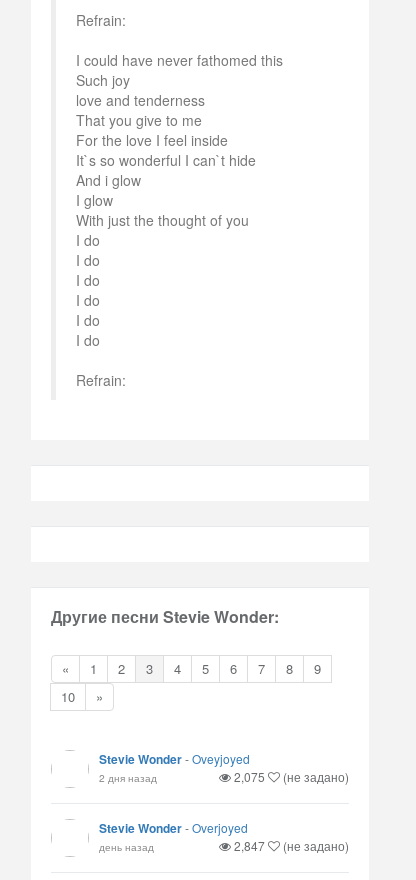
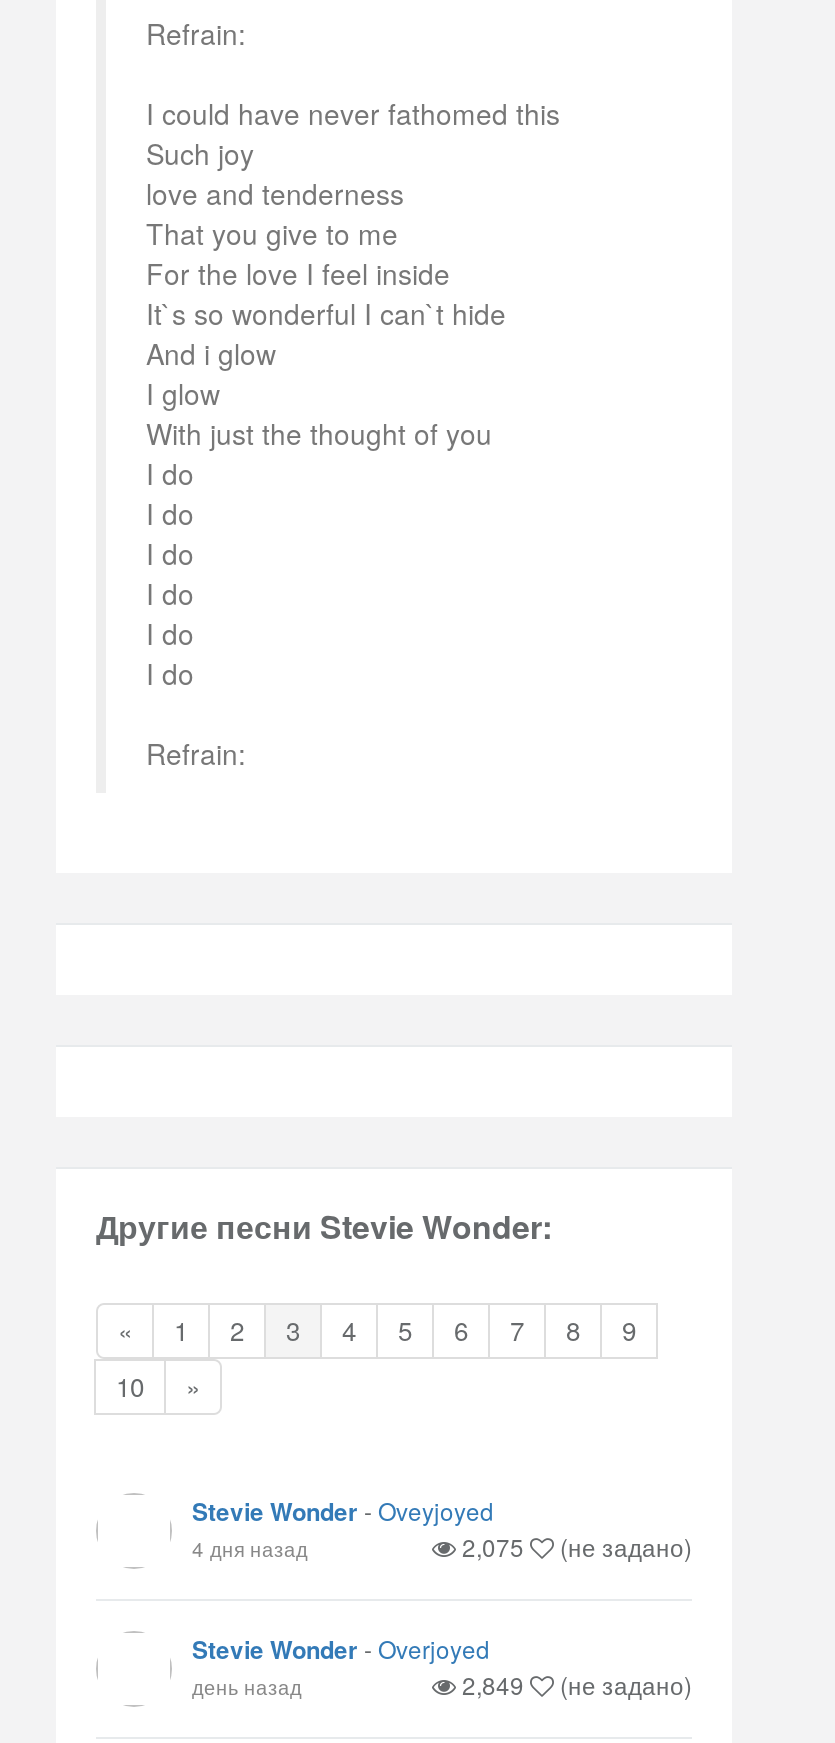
[99,770,157,785] 2 дня назад -> [192,1533,308,1563] 4 дня назад
[231,837,349,854] 2,847 (не задано) -> [456,1667,692,1701] 2,849 (не задано)

